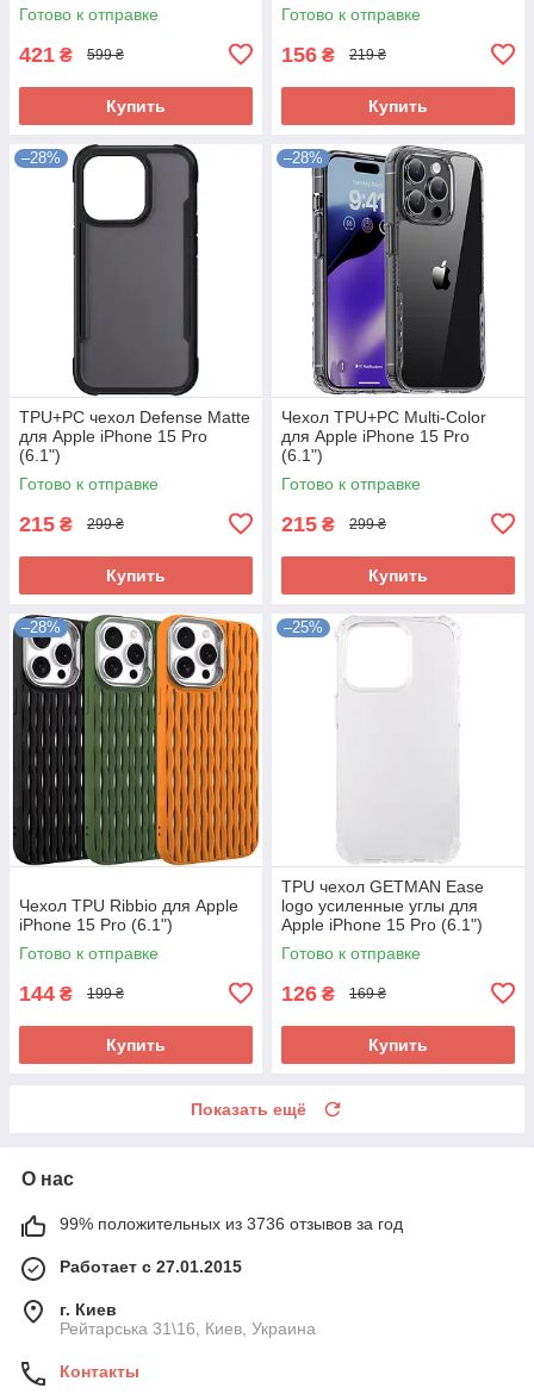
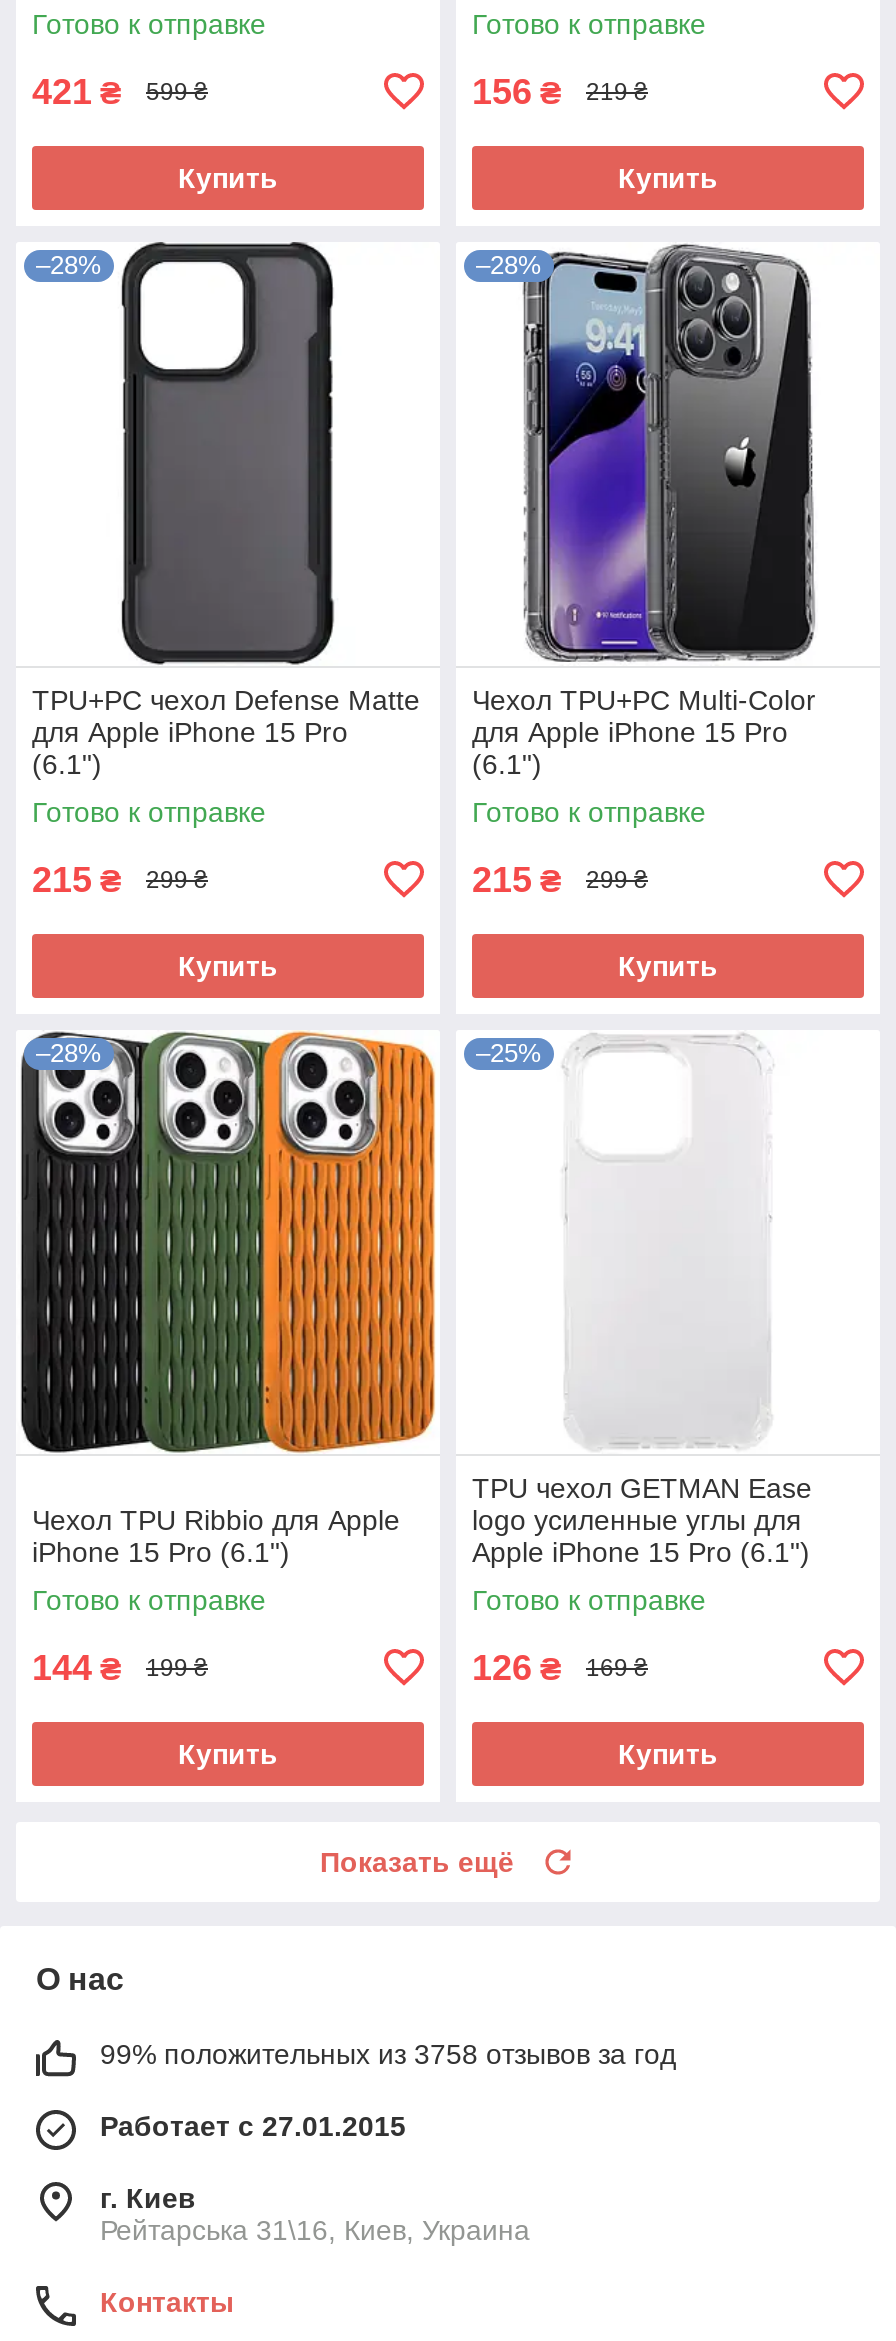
[60,1214,403,1233] 99% положительных из 3736 отзывов за год -> [100,2038,676,2070] 99% положительных из 3758 отзывов за год

